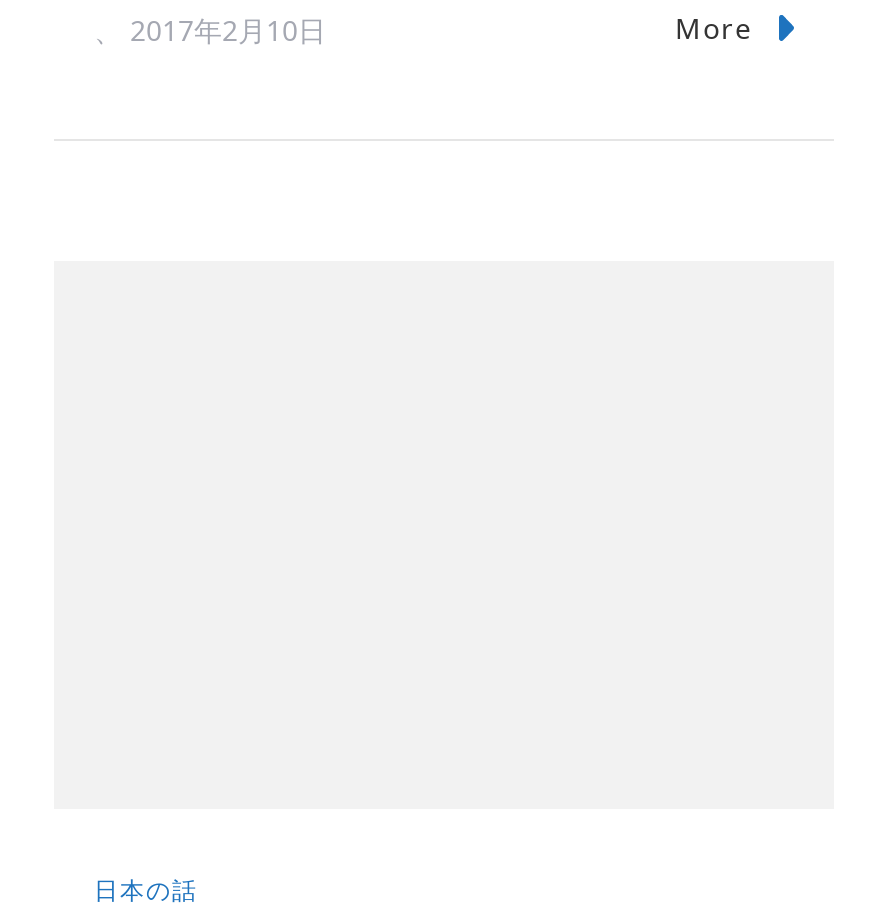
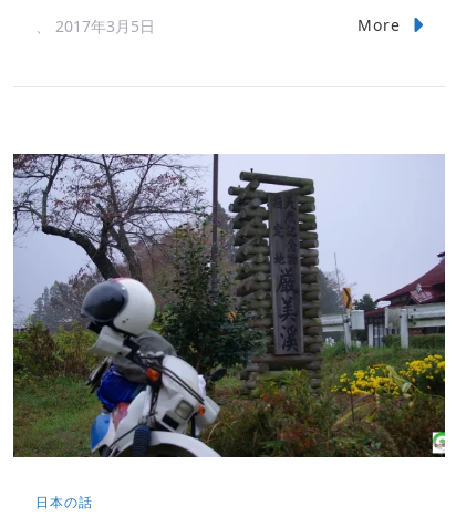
[94,11,326,49] 、2017年2月10日 -> [35,15,155,37] 、2017年3月5日
none -> [12,153,446,458] [image]

